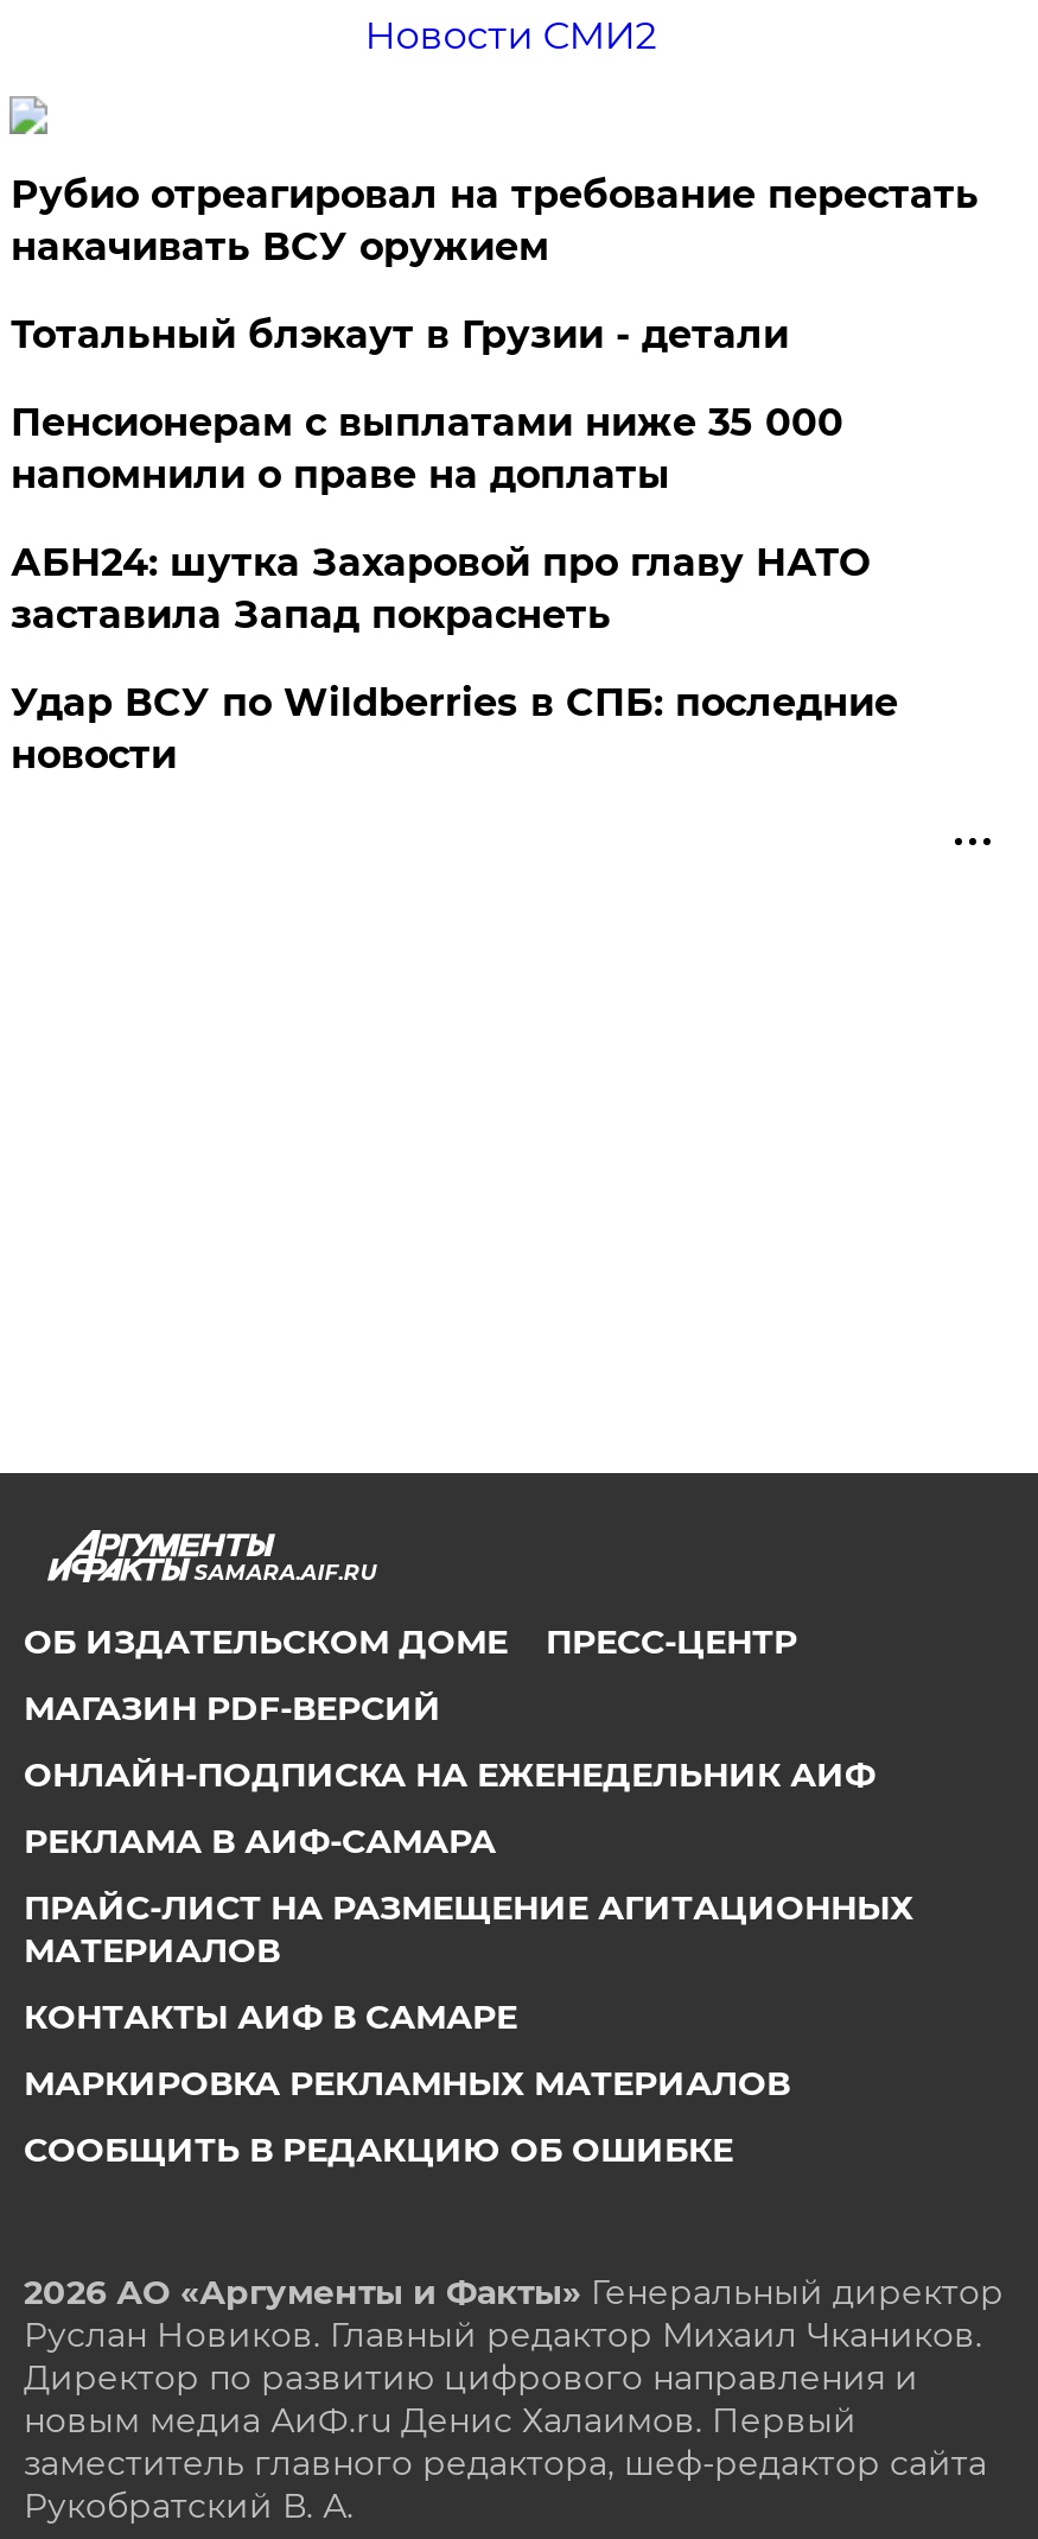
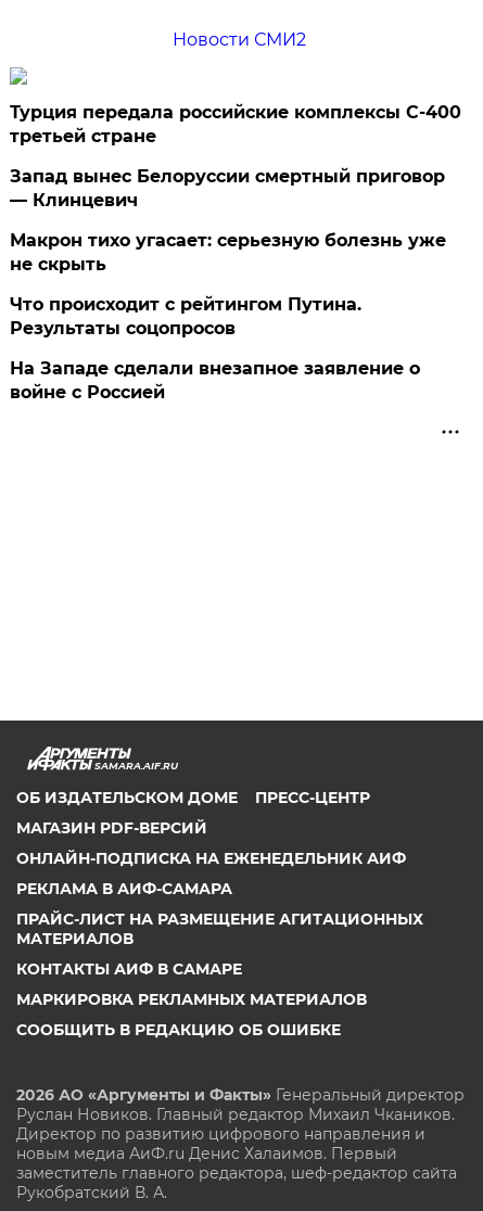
[10,172,978,269] Рубио отреагировал на требование перестать | накачивать ВСУ оружием -> [10,102,462,146] Турция передала российские комплексы С-400 | третьей стране
[10,312,789,357] Тотальный блэкаут в Грузии - детали -> [10,166,445,210] Запад вынес Белоруссии смертный приговор | — Клинцевич
[10,400,843,497] Пенсионерам с выплатами ниже 35 000 | напомнили о праве на доплаты -> [10,230,447,274] Макрон тихо угасает: серьезную болезнь уже | не скрыть
[10,540,869,637] АБН24: шутка Захаровой про главу НАТО | заставила Запад покраснеть -> [10,294,362,338] Что происходит с рейтингом Путина. | Результаты соцопросов
[10,680,898,777] Удар ВСУ по Wildberries в СПБ: последние | новости -> [10,358,420,402] На Западе сделали внезапное заявление о | войне с Россией

